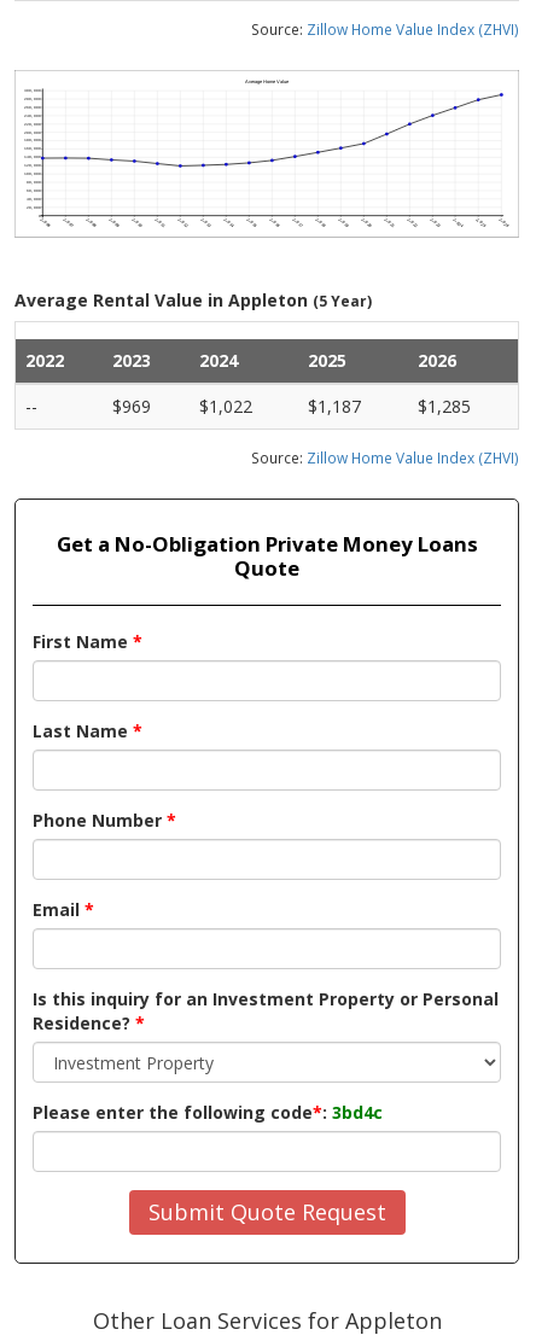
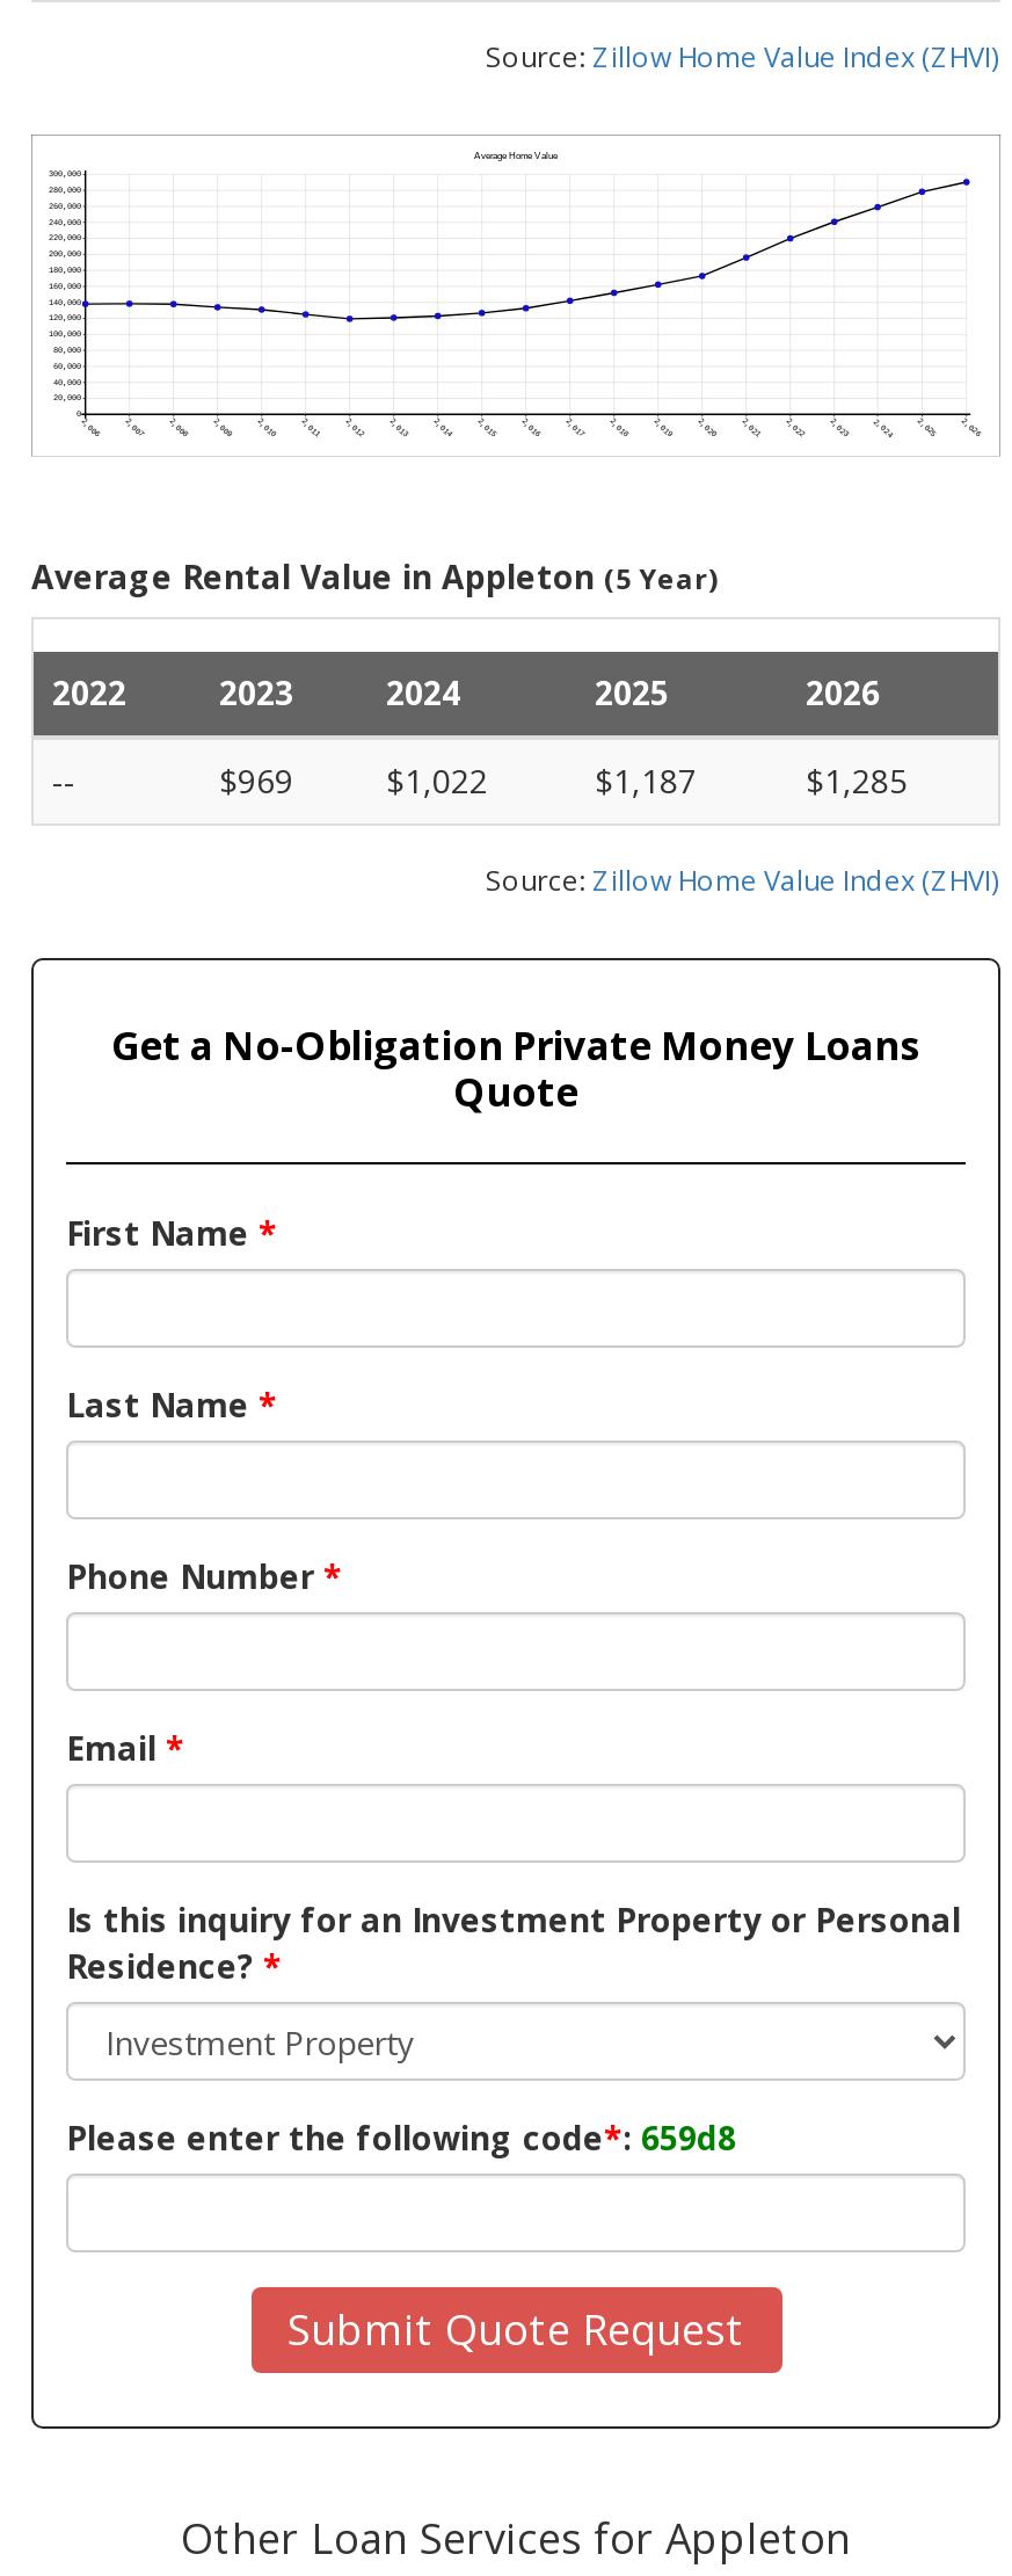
[33,1101,383,1124] Please enter the following code*: 3bd4c -> [66,2116,736,2160] Please enter the following code*: 659d8

